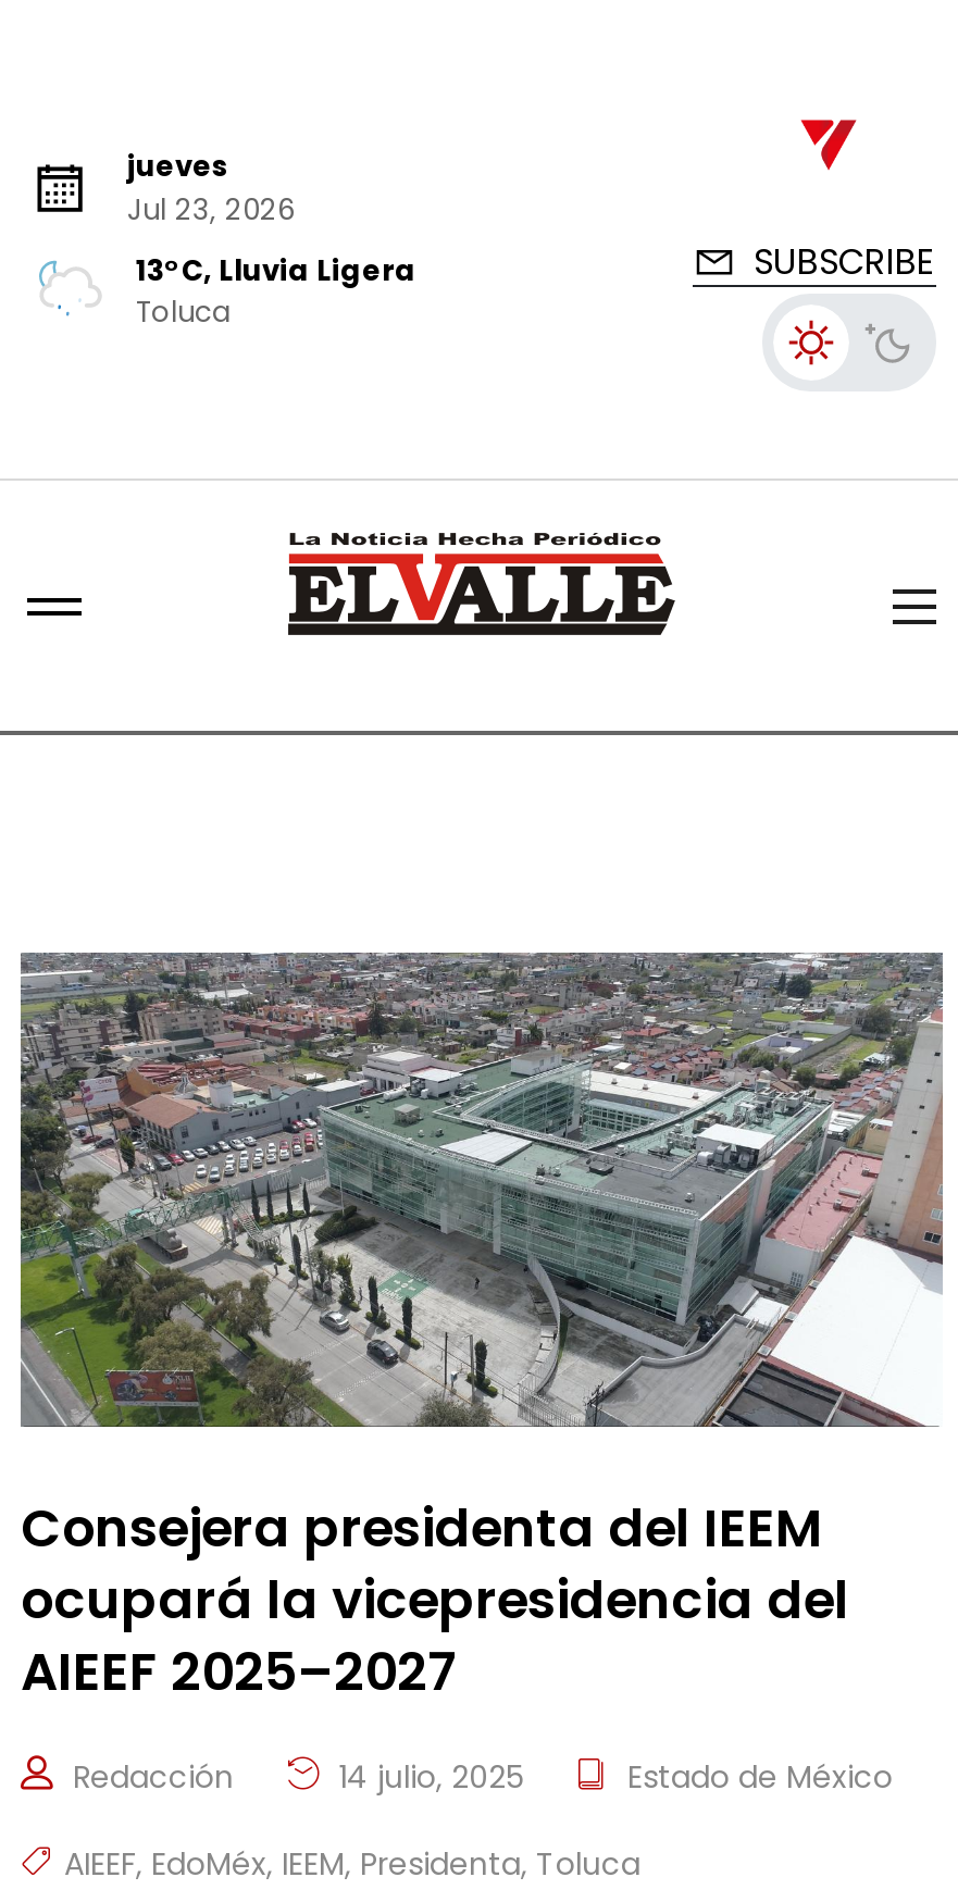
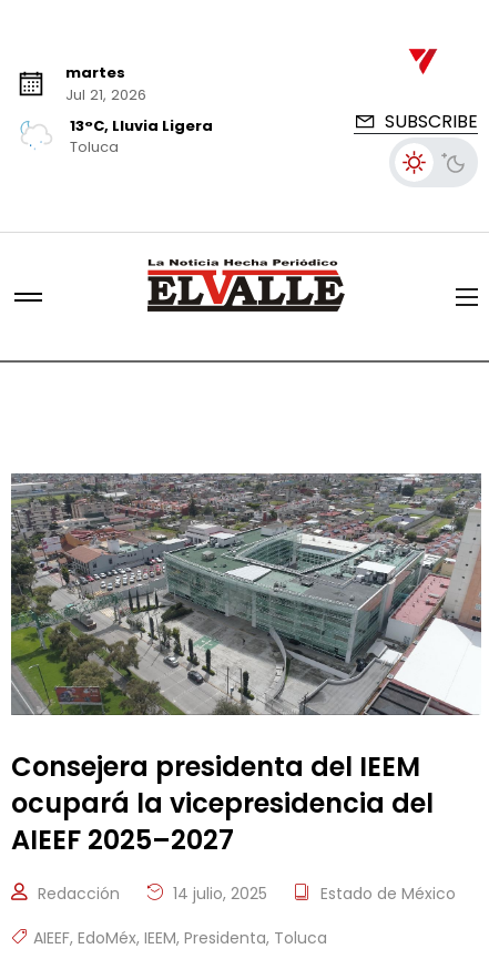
[127,145,295,230] jueves | Jul 23, 2026 -> [65,62,146,105] martes | Jul 21, 2026

